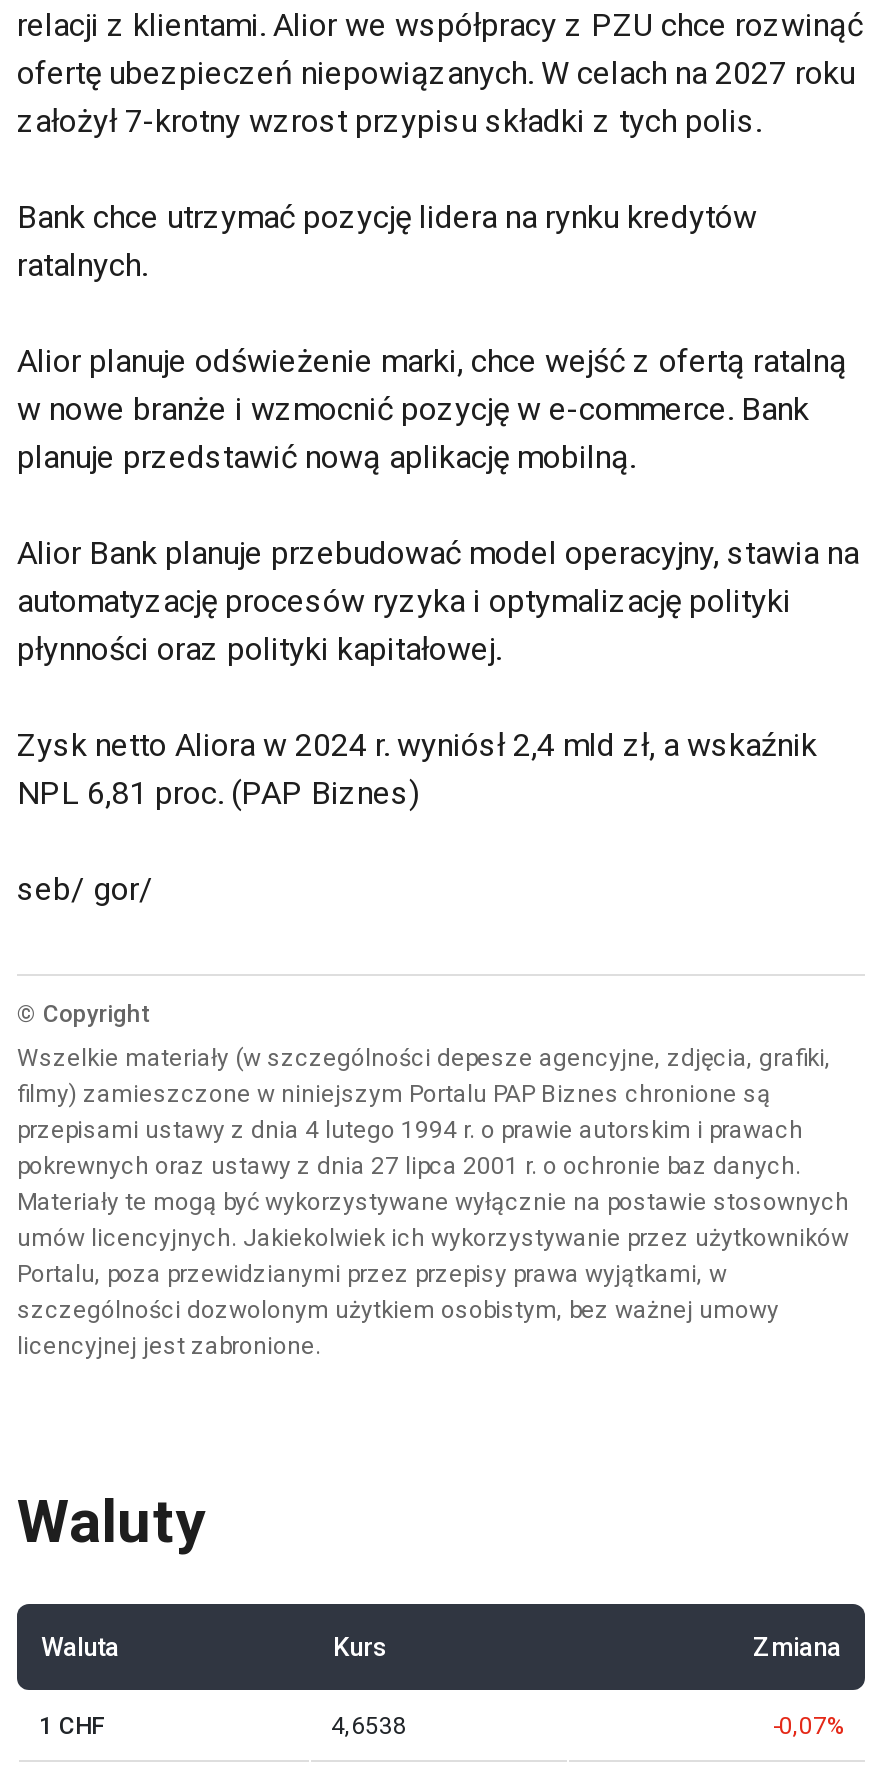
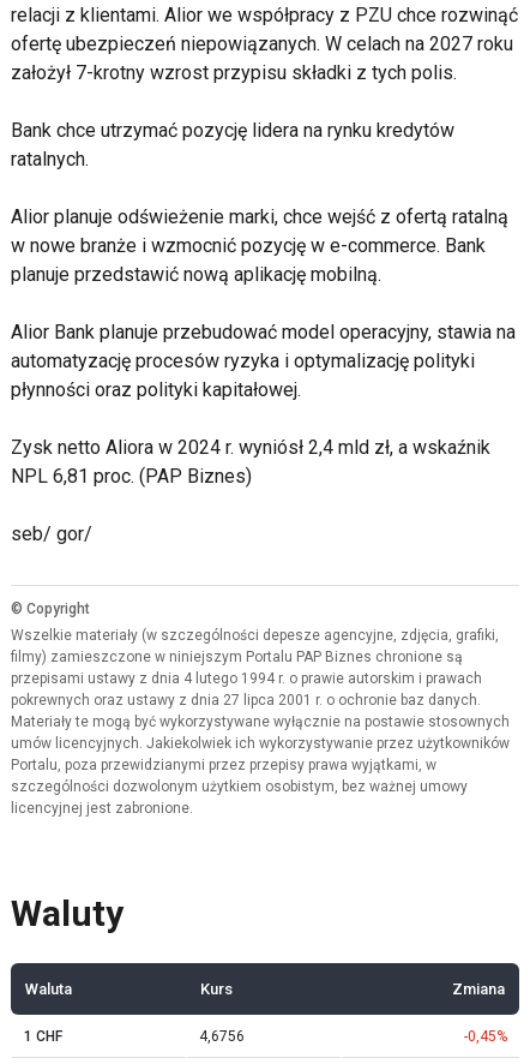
[331,1712,407,1740] 4,6538 -> [199,1028,245,1045] 4,6756
[773,1712,845,1740] -0,07% -> [464,1028,507,1045] -0,45%

